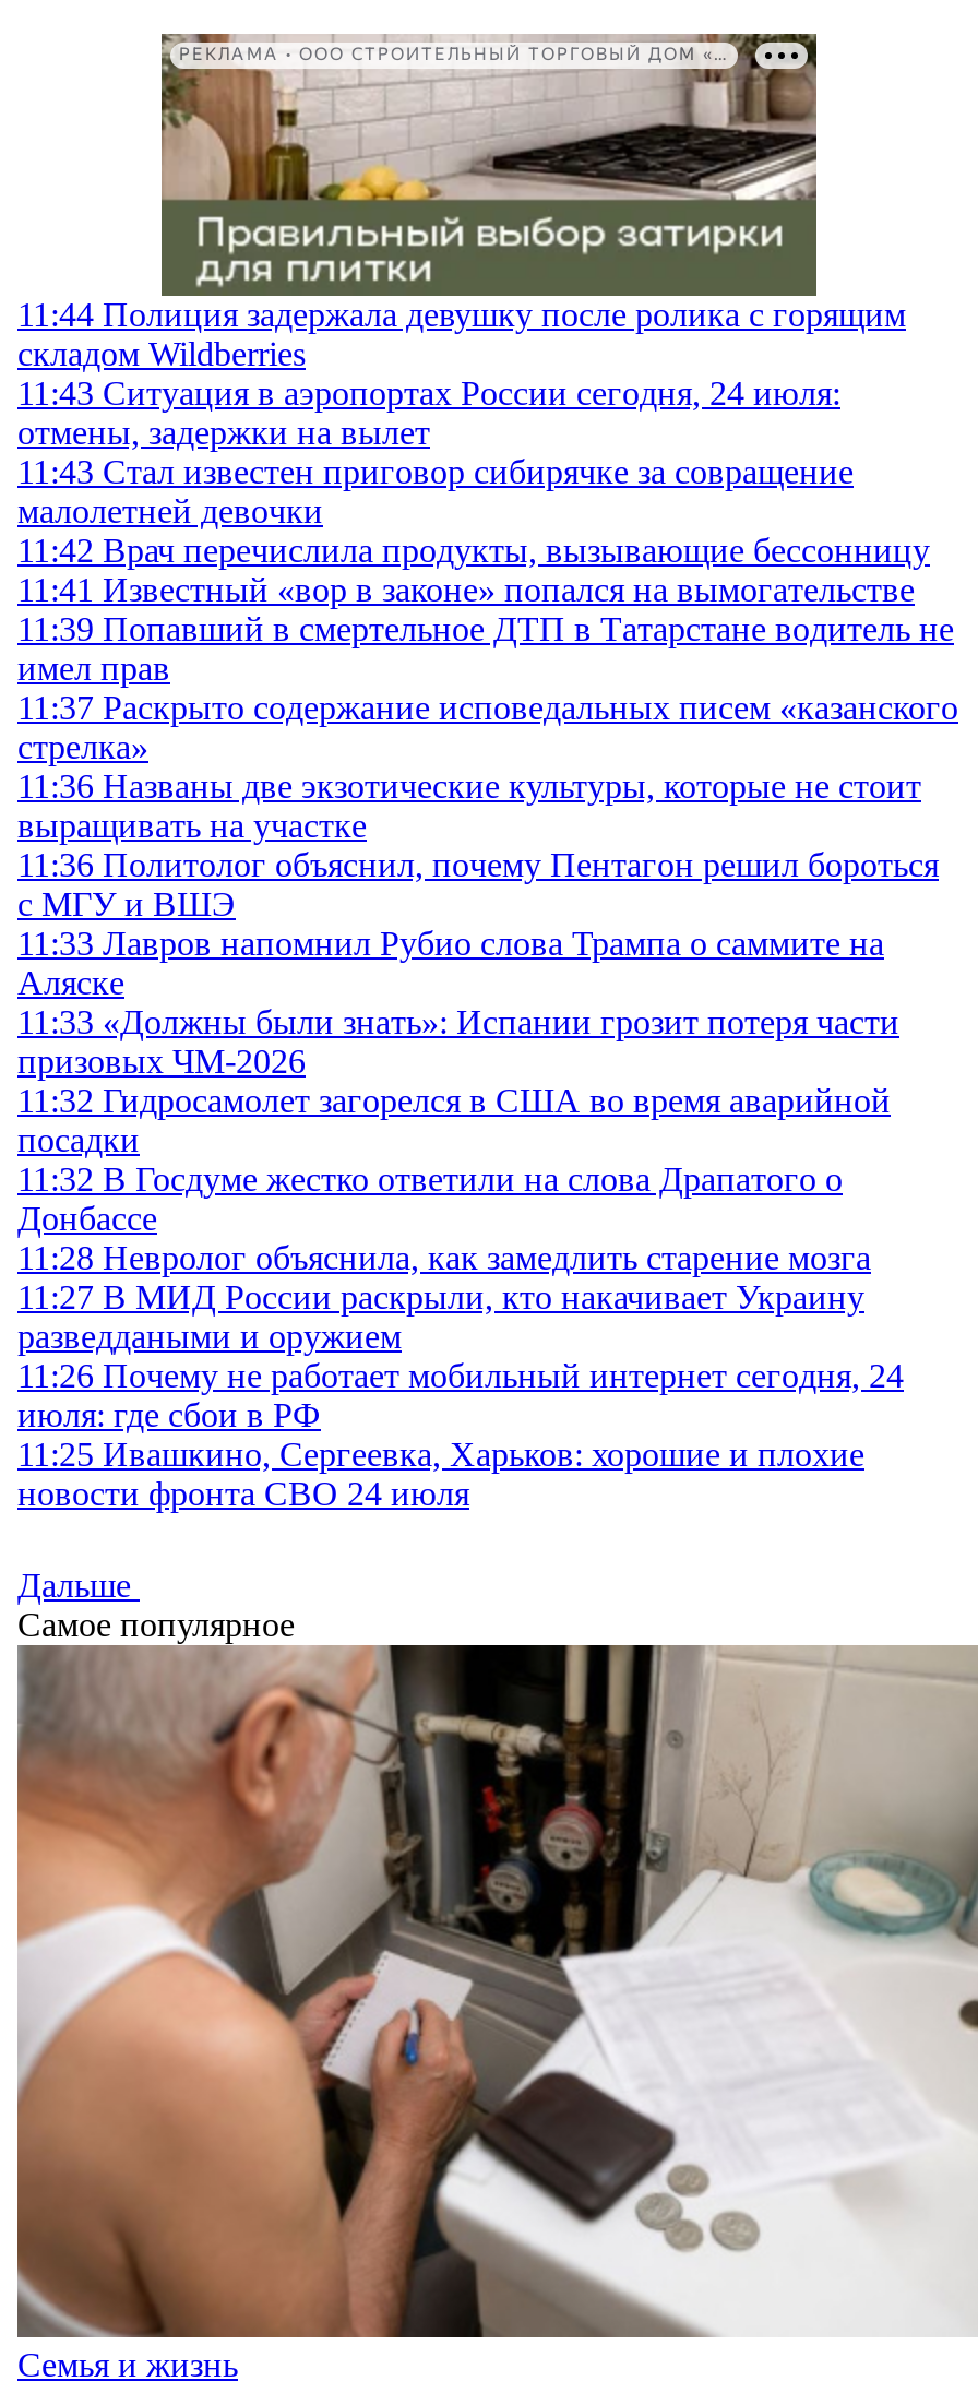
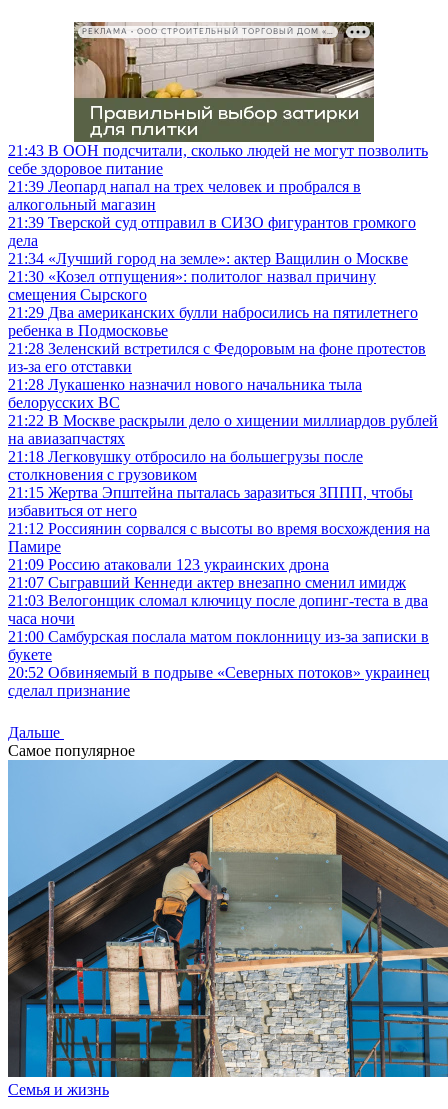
[17,295,958,1511] 11:44 Полиция задержала девушку после ролика с горящим | складом Wildberries | 11:43Ситуация в аэропортах России сегодня, 24 июля: | отмены, задержки на вылет | 11:43 Стал известен приговор сибирячке за совращение | малолетней девочки | 11:42 Врач перечислила продукты, вызывающие бессонницу | 11:41 Известный «вор в законе» попался на вымогательстве | 11:39 Попавший в смертельное ДТП в Татарстане водитель не | имел прав | 11:37 Раскрыто содержание исповедальных писем «казанского | стрелка» | 11:36 Названы две экзотические культуры, которые не стоит | выращивать на участке | 11:36 Политолог объяснил, почему Пентагон решил бороться | с МГУ и ВШЭ | 11:33 Лавров напомнил Рубио слова Трампа о саммите на | Аляске | 11:33 «Должны были знать»: Испании грозит потеря части | призовых ЧМ-2026 | 11:32 Гидросамолет загорелся в США во время аварийной | посадки | 11:32 В Госдуме жестко ответили на слова Драпатого о | Донбассе | 11:28 Невролог объяснила, как замедлить старение мозга | 11:27 В МИД России раскрыли, кто накачивает Украину | разведдаными и оружием | 11:26Почему не работает мобильный интернет сегодня, 24 | июля: где сбои в РФ | 11:25 Ивашкино, Сергеевка, Харьков: хорошие и плохие | новости фронта СВО 24 июля -> [8,142,438,699] 21:43 В ООН подсчитали, сколько людей не могут позволить | себе здоровое питание | 21:39 Леопард напал на трех человек и пробрался в | алкогольный магазин | 21:39 Тверской суд отправил в СИЗО фигурантов громкого | дела | 21:34 «Лучший город на земле»: актер Ващилин о Москве | 21:30 «Козел отпущения»: политолог назвал причину | смещения Сырского | 21:29 Два американских булли набросились на пятилетнего | ребенка в Подмосковье | 21:28 Зеленский встретился с Федоровым на фоне протестов | из-за его отставки | 21:28 Лукашенко назначил нового начальника тыла | белорусских ВС | 21:22 В Москве раскрыли дело о хищении миллиардов рублей | на авиазапчастях | 21:18 Легковушку отбросило на большегрузы после | столкновения с грузовиком | 21:15 Жертва Эпштейна пыталась заразиться ЗППП, чтобы | избавиться от него | 21:12 Россиянин сорвался с высоты во время восхождения на | Памире | 21:09 Россию атаковали 123 украинских дрона | 21:07 Сыгравший Кеннеди актер внезапно сменил имидж | 21:03 Велогонщик сломал ключицу после допинг-теста в два | часа ночи | 21:00 Самбурская послала матом поклонницу из-за записки в | букете | 20:52 Обвиняемый в подрыве «Северных потоков» украинец | сделал признание
[15,1643,971,2339] [image] -> [7,759,445,1078] [image]

